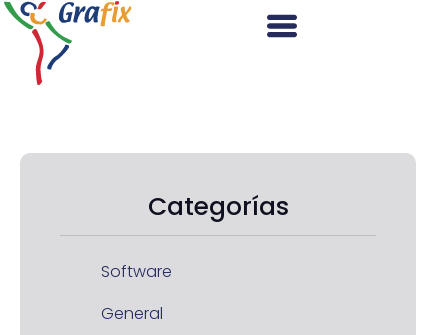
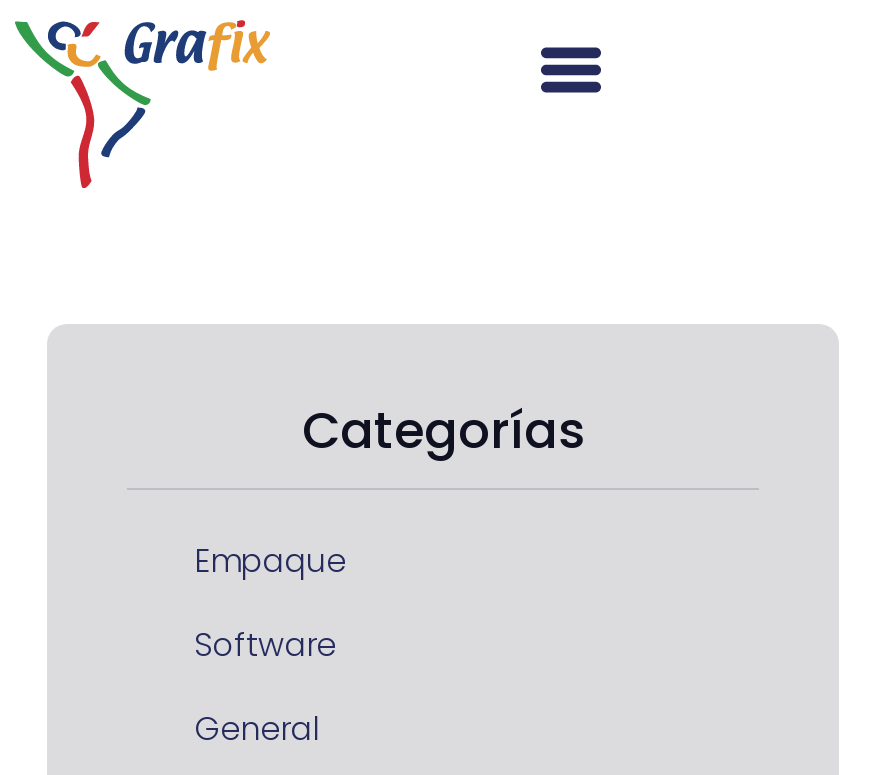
none -> [194,537,346,583] Empaque

